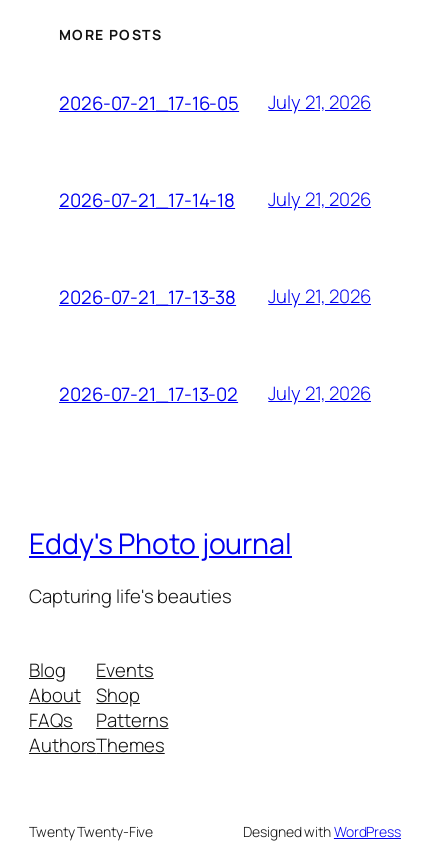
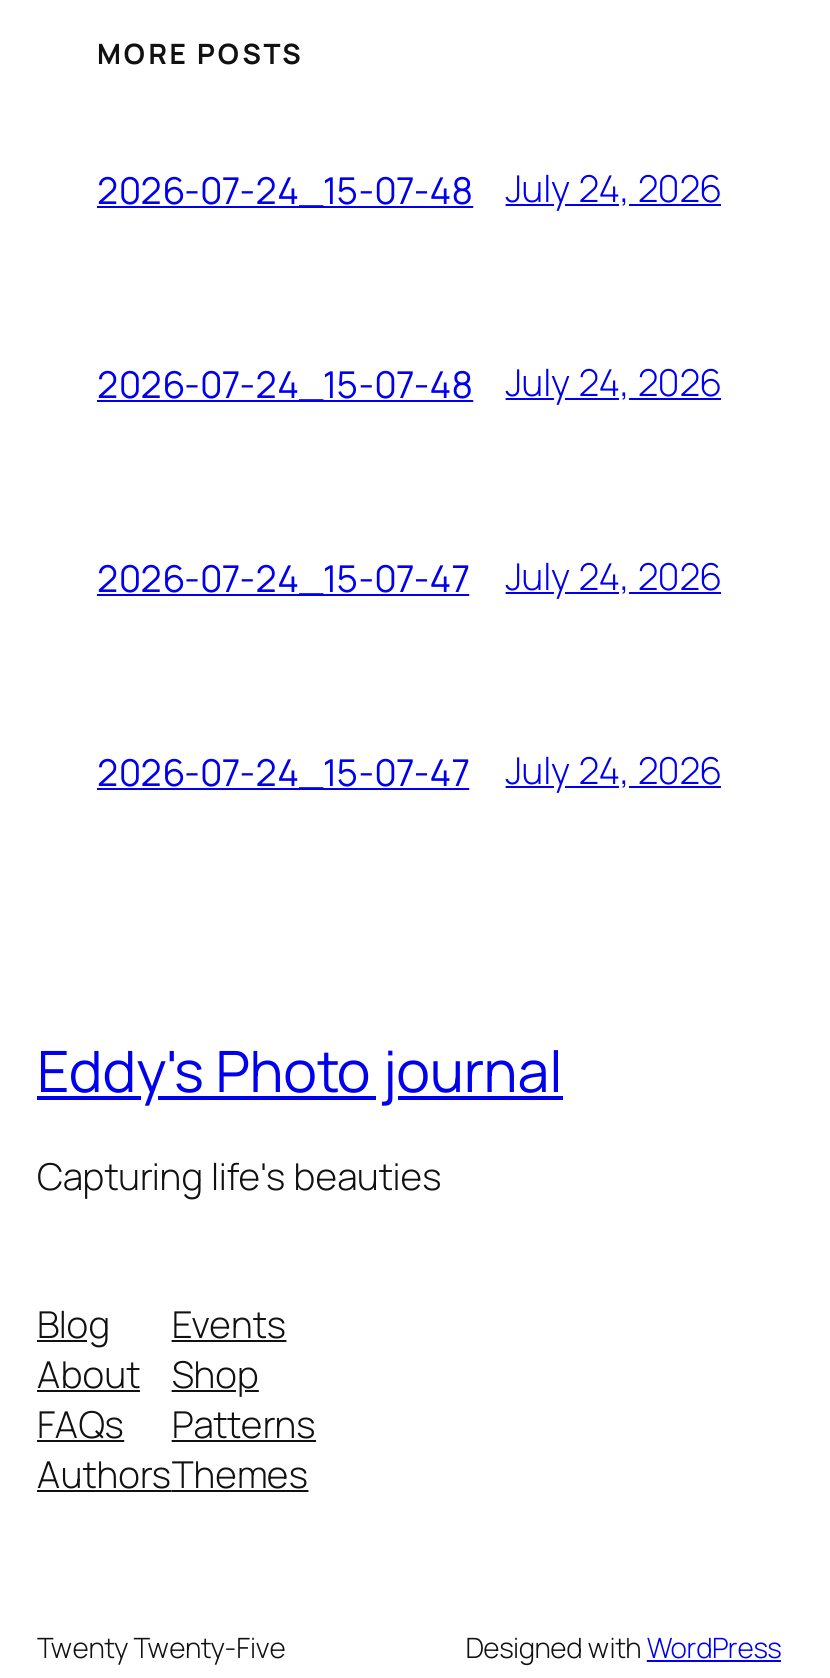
[59,89,239,115] 2026-07-21_17-16-05 -> [97,163,473,215] 2026-07-24_15-07-48
[268,89,371,115] July 21, 2026 -> [506,162,721,214] July 24, 2026
[59,186,235,212] 2026-07-21_17-14-18 -> [97,357,473,409] 2026-07-24_15-07-48
[268,186,371,212] July 21, 2026 -> [506,356,721,408] July 24, 2026
[59,283,236,309] 2026-07-21_17-13-38 -> [97,551,469,603] 2026-07-24_15-07-47
[268,283,371,309] July 21, 2026 -> [506,550,721,602] July 24, 2026
[59,380,238,406] 2026-07-21_17-13-02 -> [97,745,469,797] 2026-07-24_15-07-47
[268,380,371,406] July 21, 2026 -> [506,744,721,796] July 24, 2026

